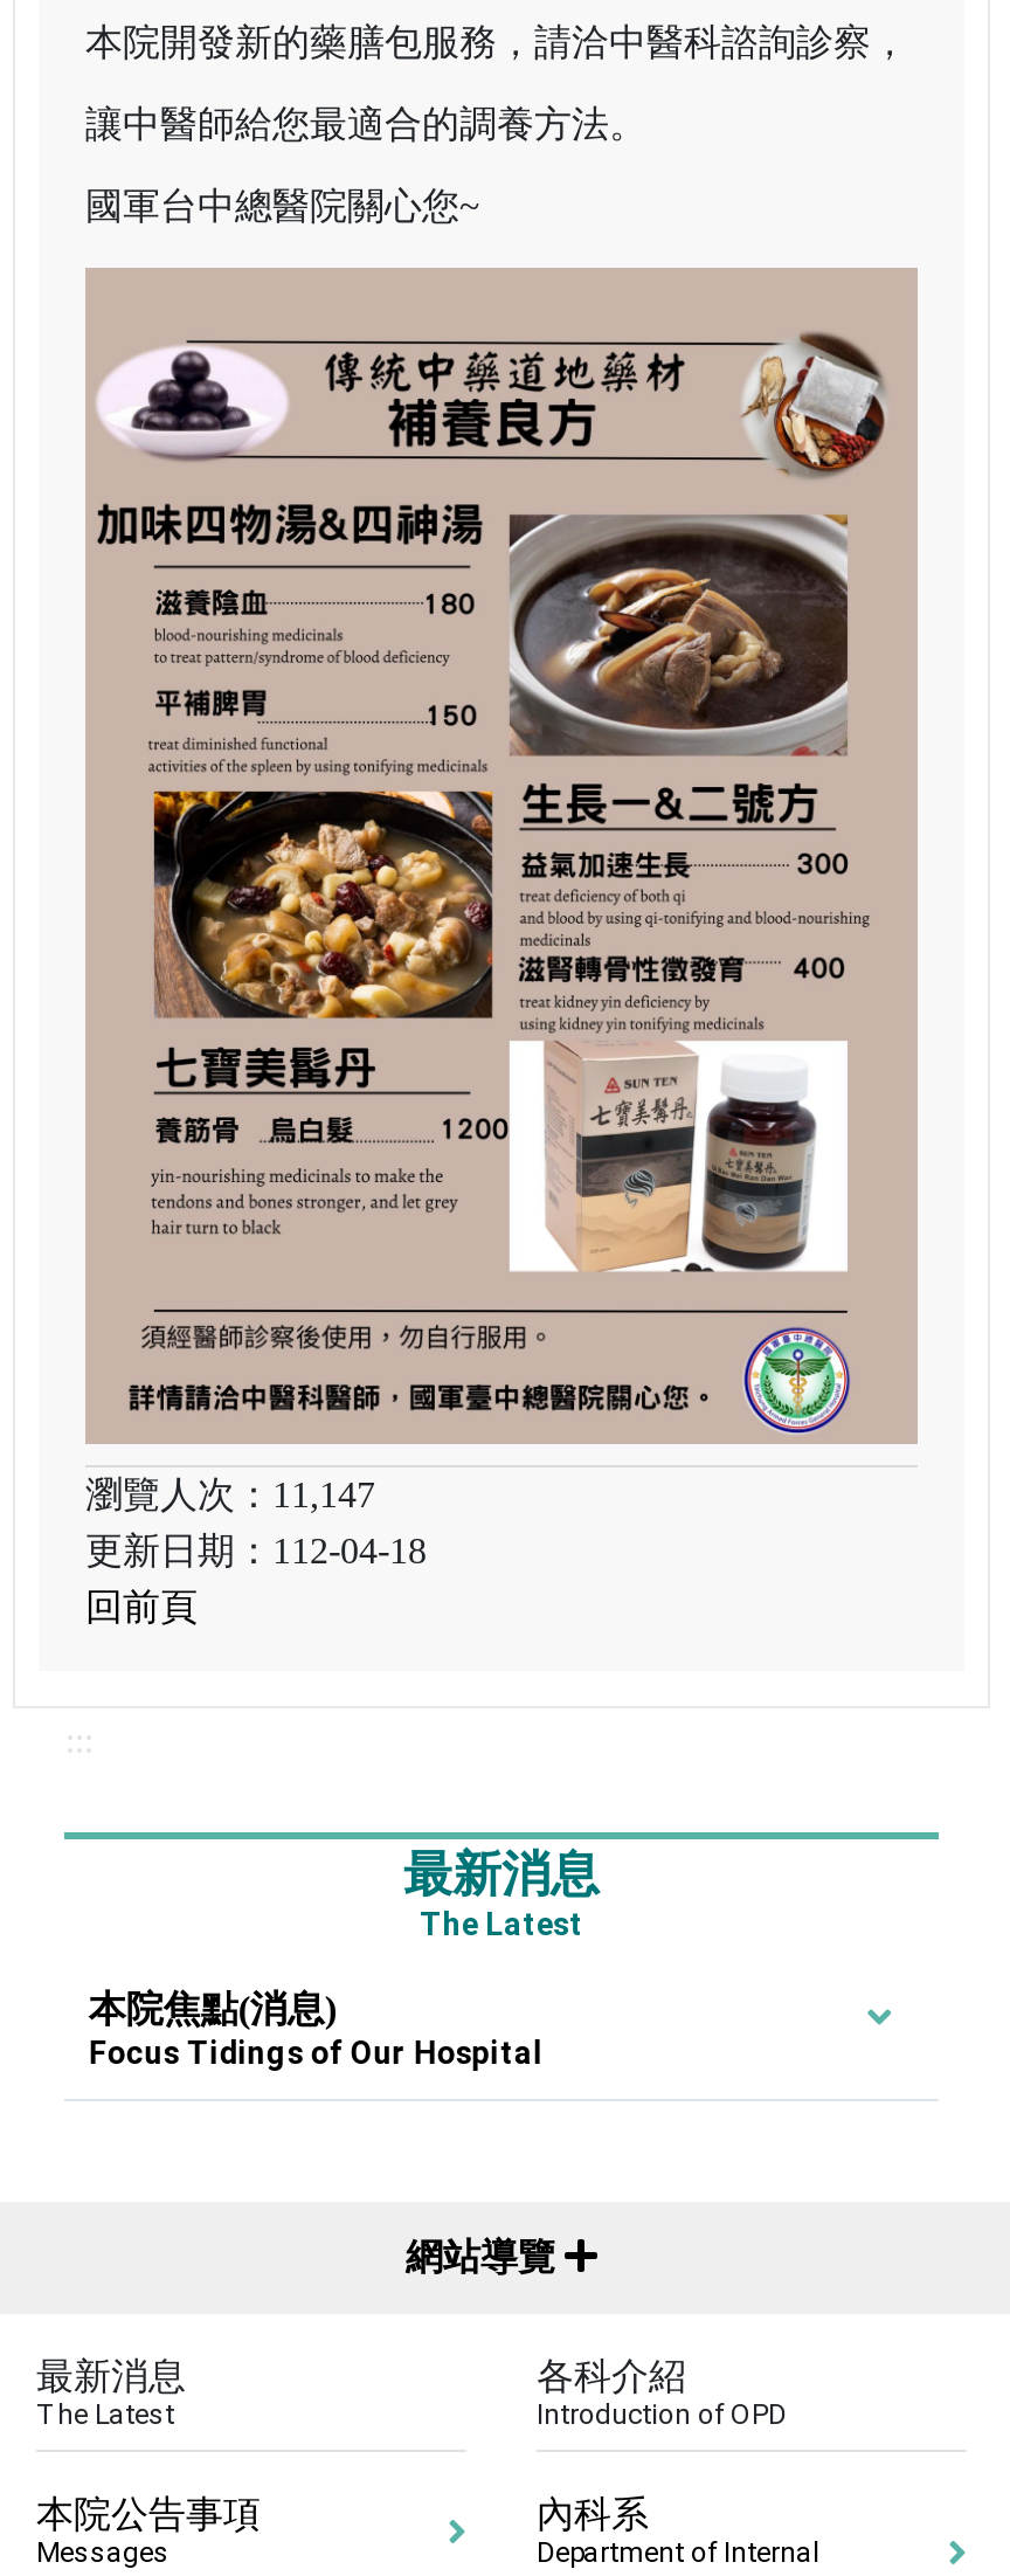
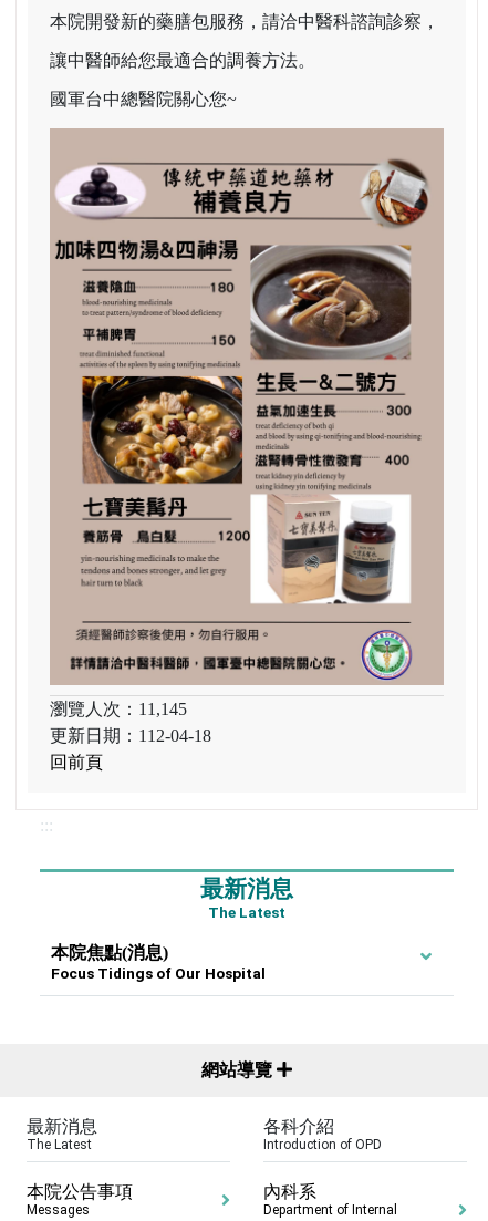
[85,1475,375,1514] 瀏覽人次：11,147 -> [50,700,187,719] 瀏覽人次：11,145

